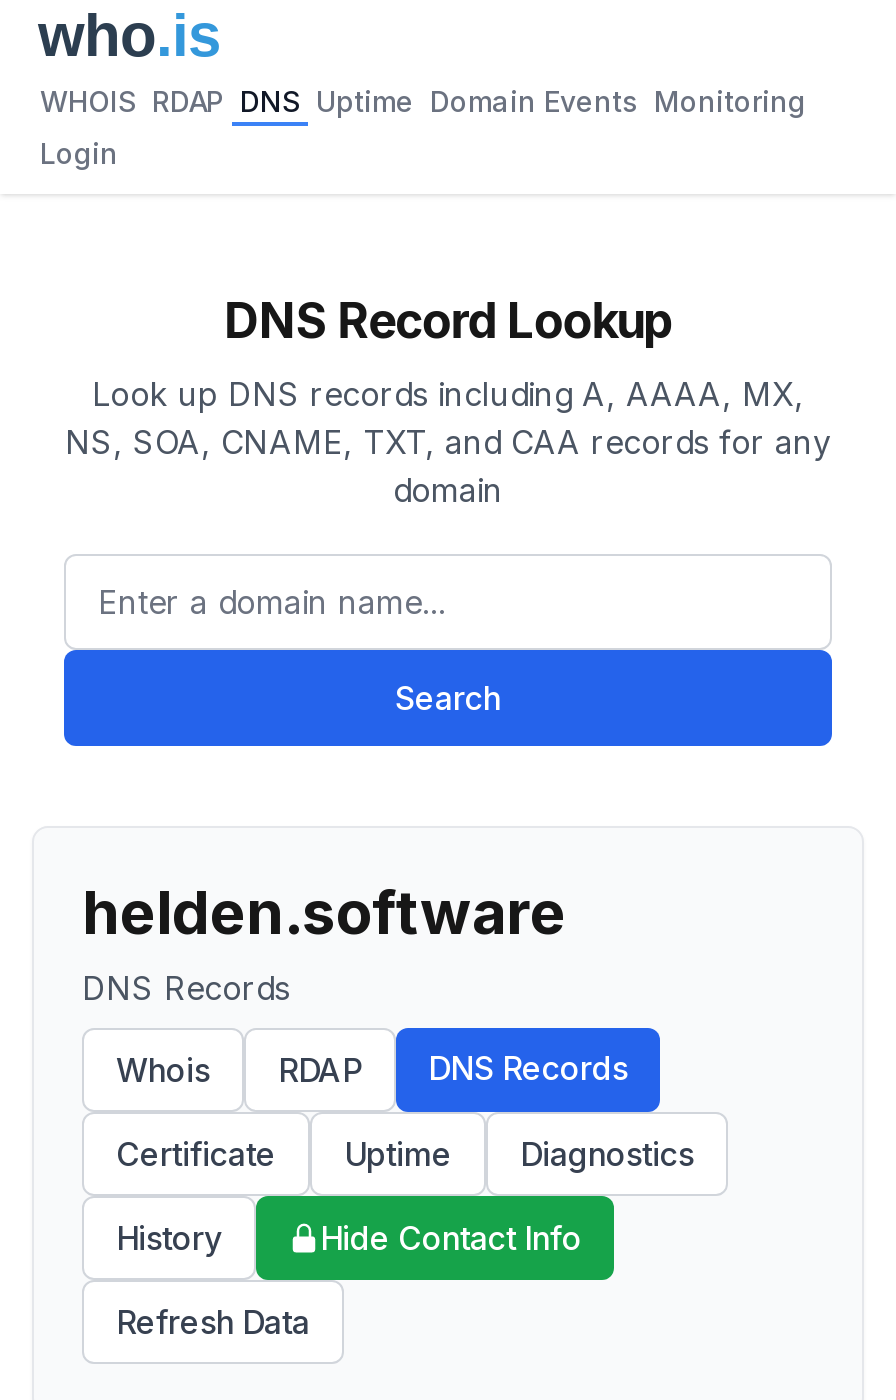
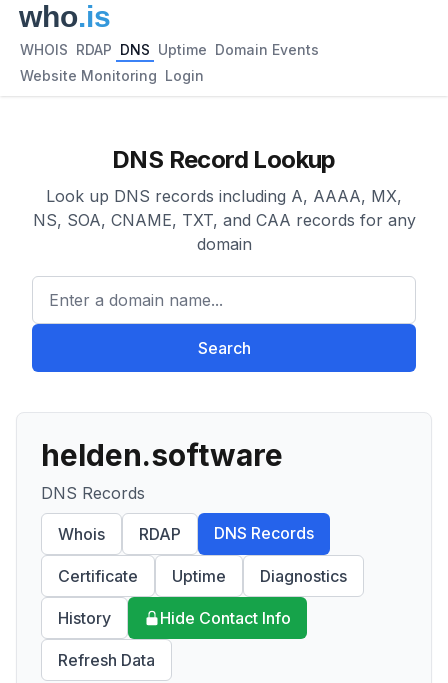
[40,84,806,118] WHOIS RDAP DNS Uptime Domain Events Monitoring -> [20,41,319,58] WHOIS RDAP DNS Uptime Domain Events
[40,136,118,170] Login -> [20,67,204,84] Website Monitoring Login

